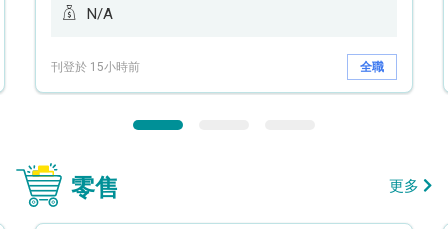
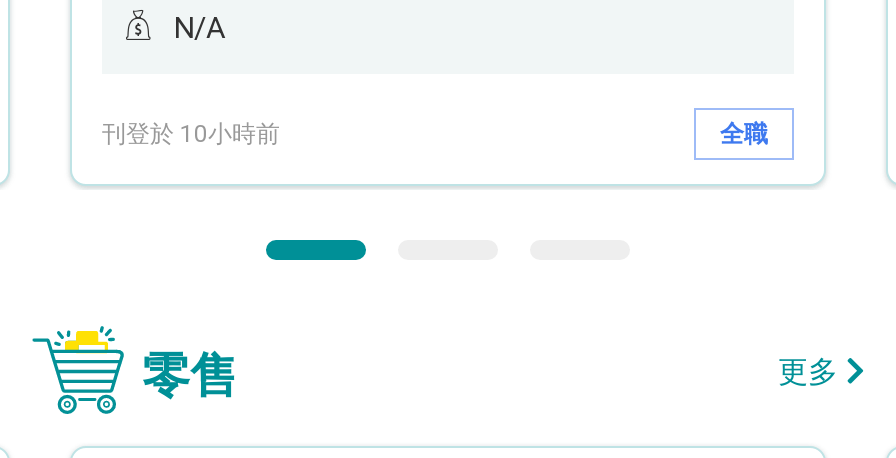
[51,59,140,73] 刊登於 15小時前 -> [102,119,280,147] 刊登於 10小時前

